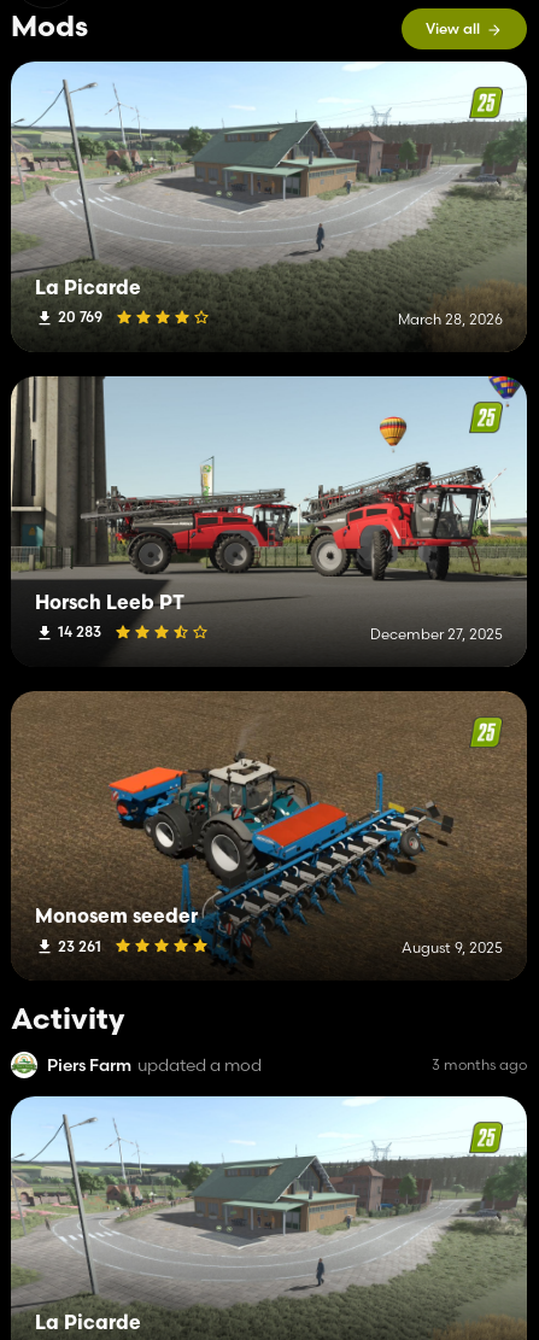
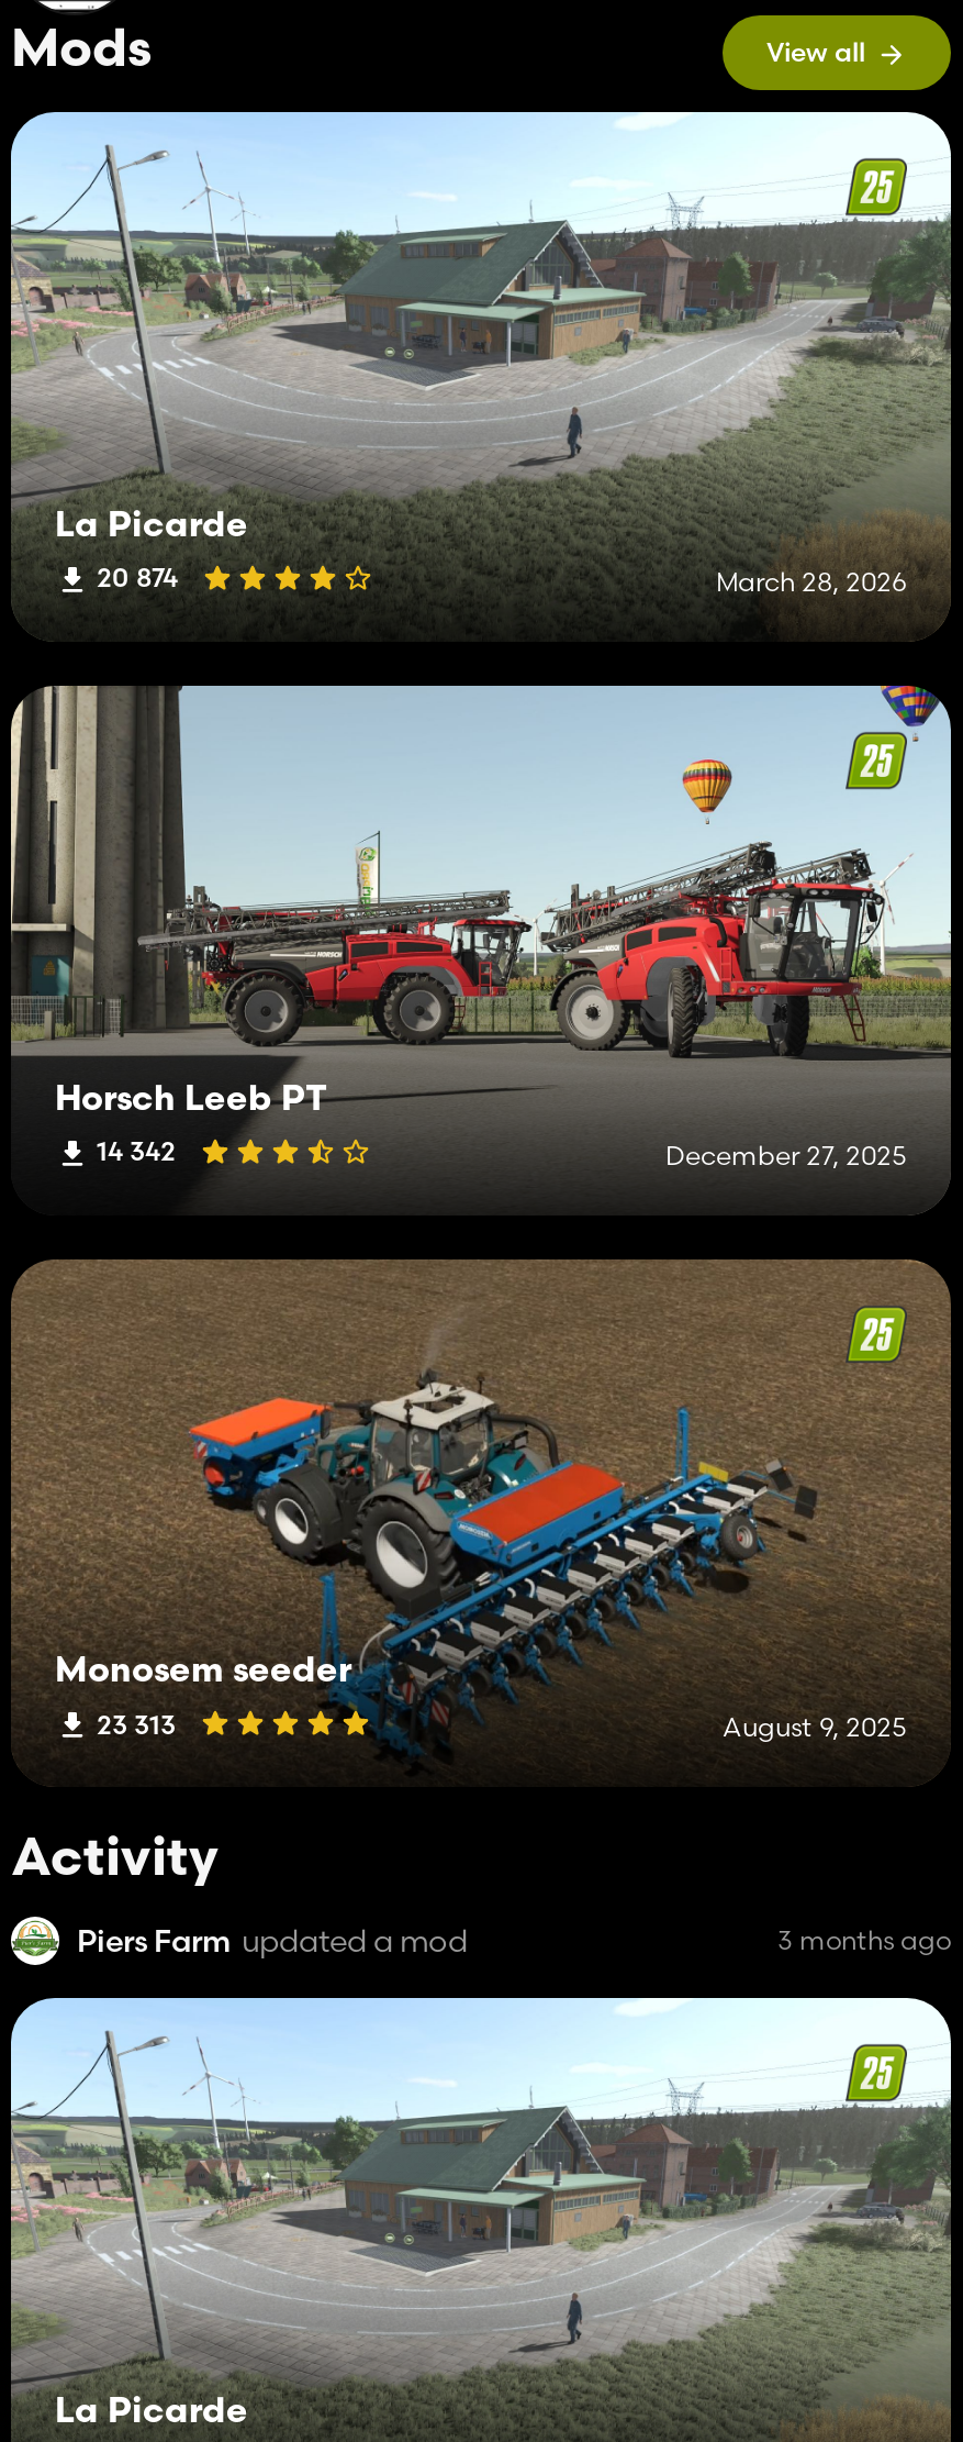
[58,308,102,326] 20 769 -> [97,561,178,594] 20 874
[58,622,101,640] 14 283 -> [97,1134,176,1167] 14 342
[58,937,101,955] 23 261 -> [97,1707,176,1740] 23 313

